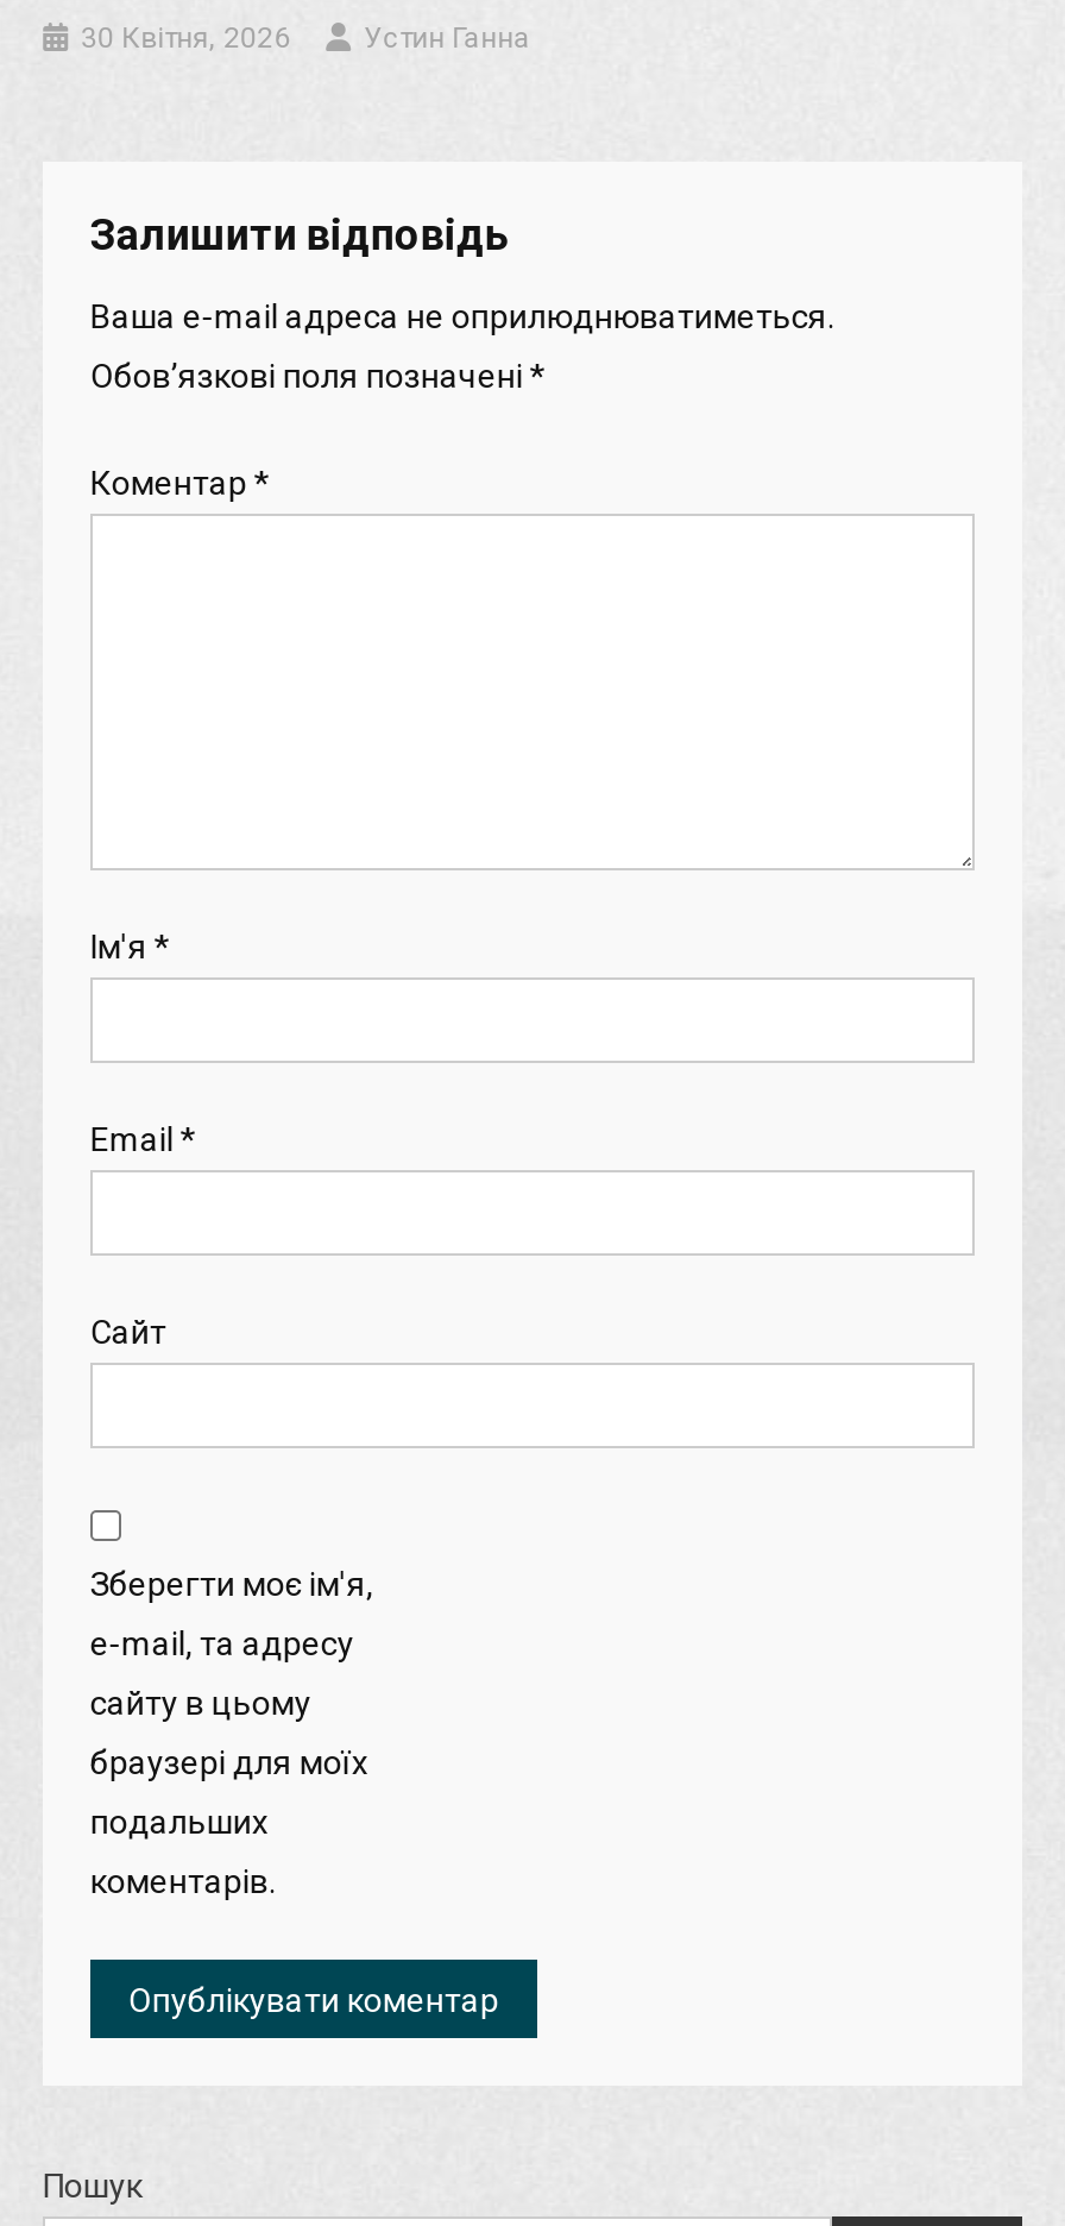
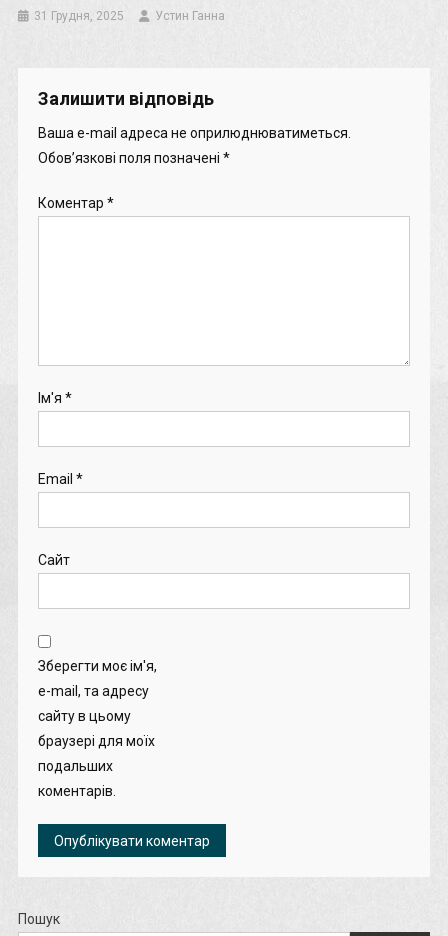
[81,20,290,54] 30 Квітня, 2026 -> [34,9,124,23] 31 Грудня, 2025

